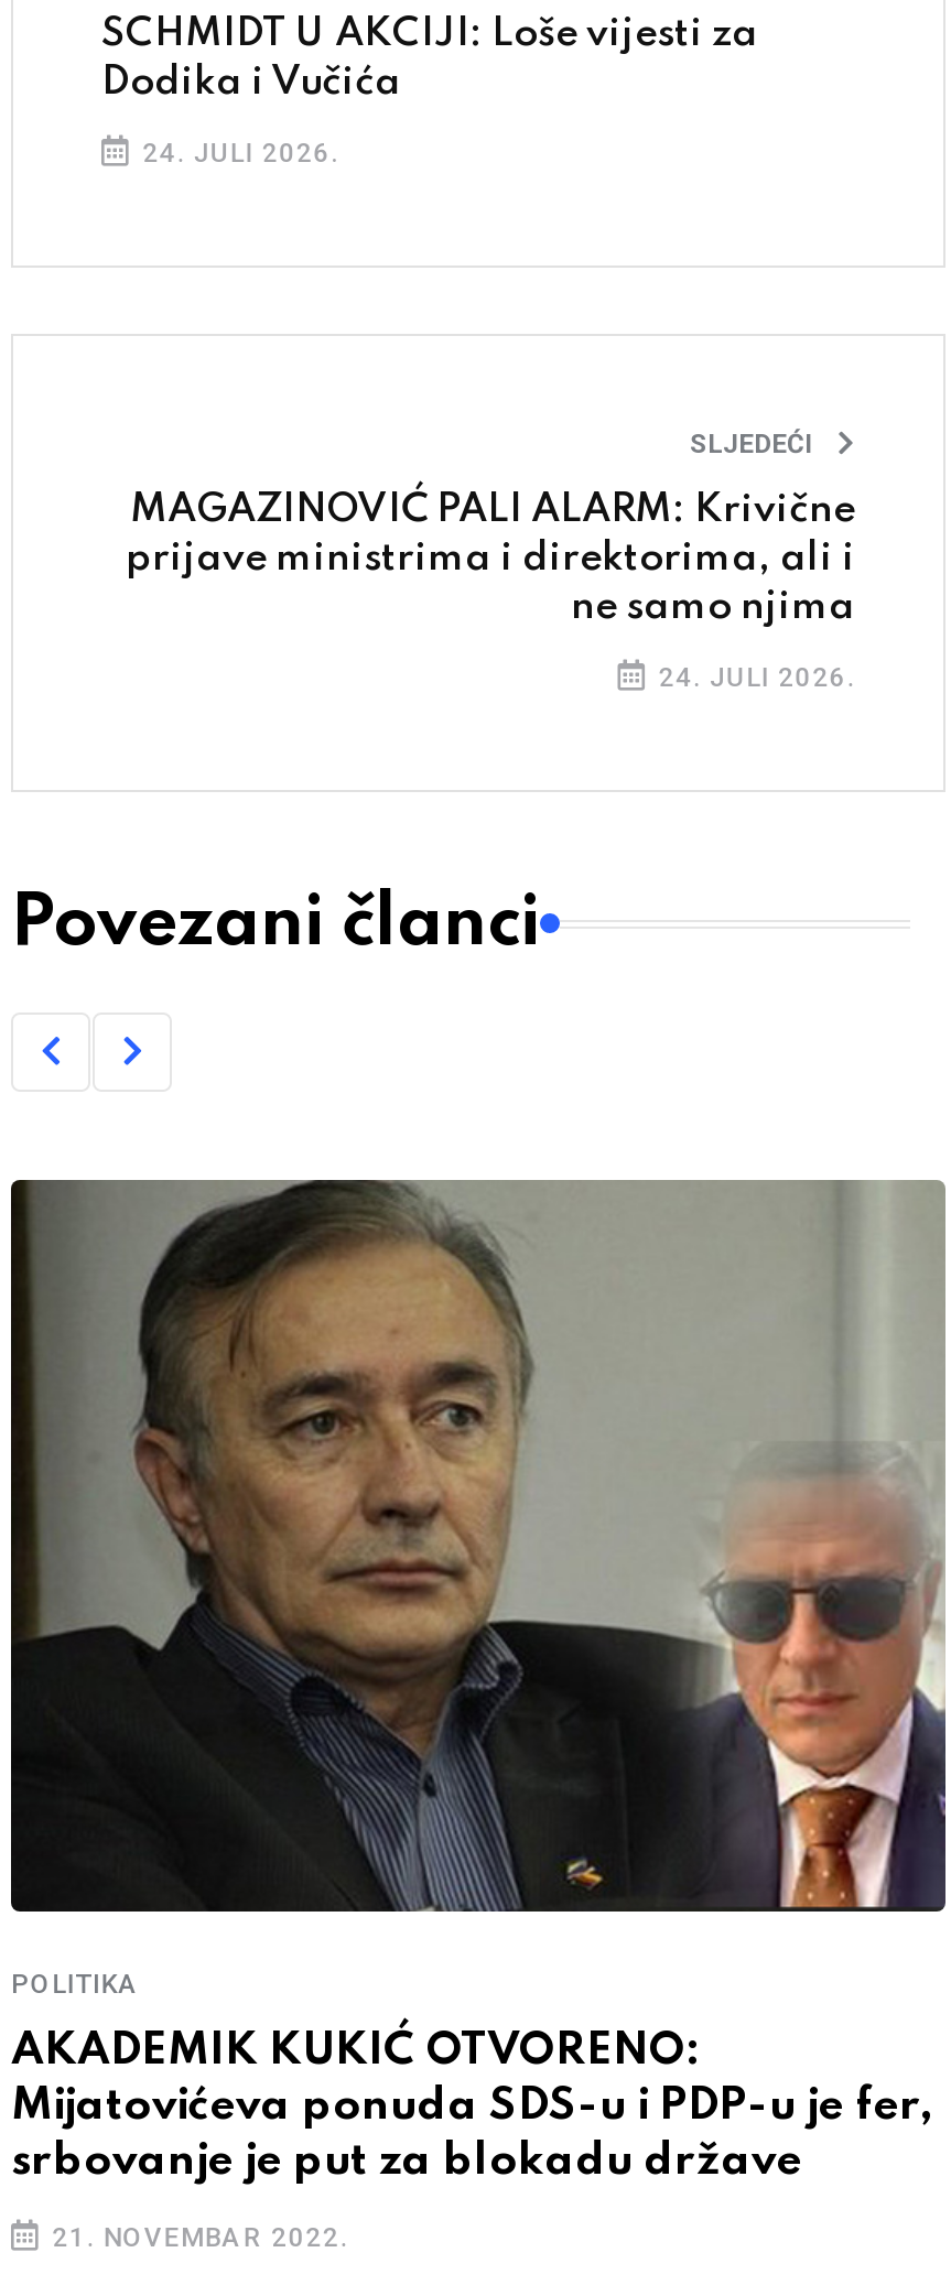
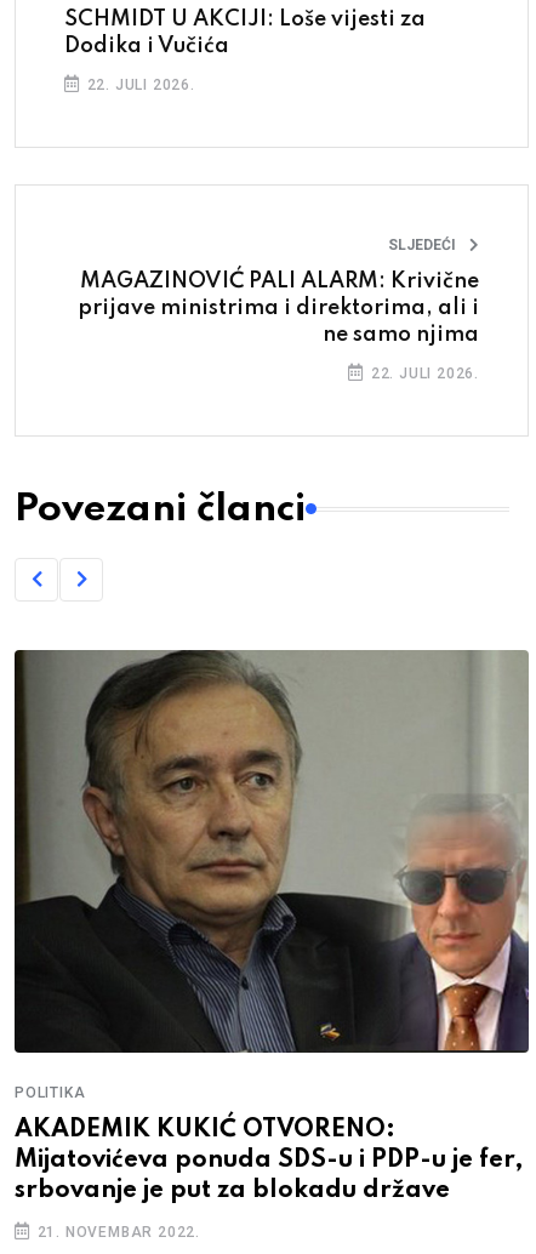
[134,137,339,168] 24. JULI 2026. -> [82,76,195,93] 22. JULI 2026.
[650,662,855,693] 24. JULI 2026. -> [366,365,479,382] 22. JULI 2026.

